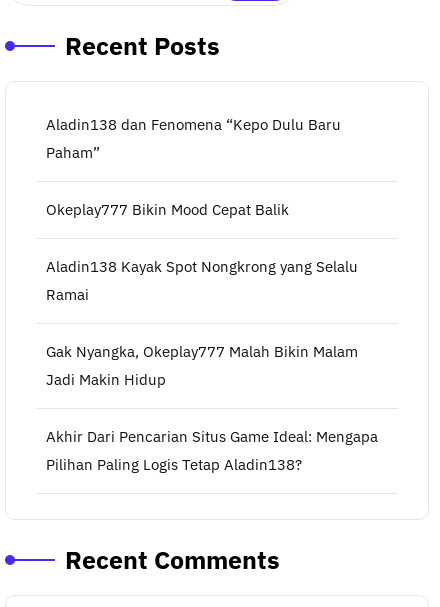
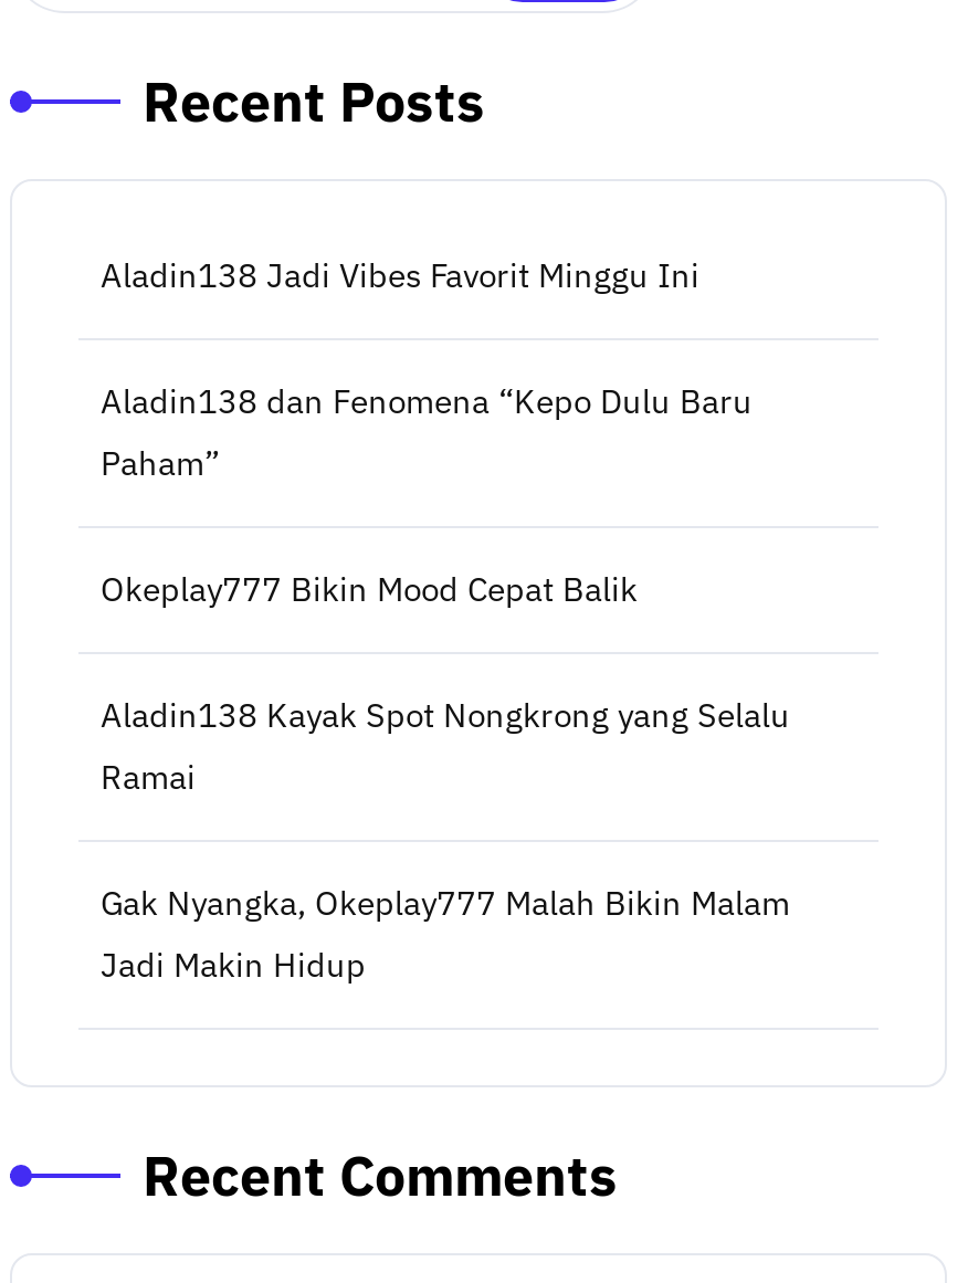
none -> [101,254,699,296] Aladin138 Jadi Vibes Favorit Minggu Ini
moved [46,115,358,389] -> [101,380,790,986]: Aladin138 dan Fenomena “Kepo Dulu Baru | Paham” | Okeplay777 Bikin Mood Cepat Balik | Aladin138 Kayak Spot Nongkrong yang Selalu | Ramai | Gak Nyangka, Okeplay777 Malah Bikin Malam | Jadi Makin Hidup
[46,427,378,474] Akhir Dari Pencarian Situs Game Ideal: Mengapa | Pilihan Paling Logis Tetap Aladin138? -> none

